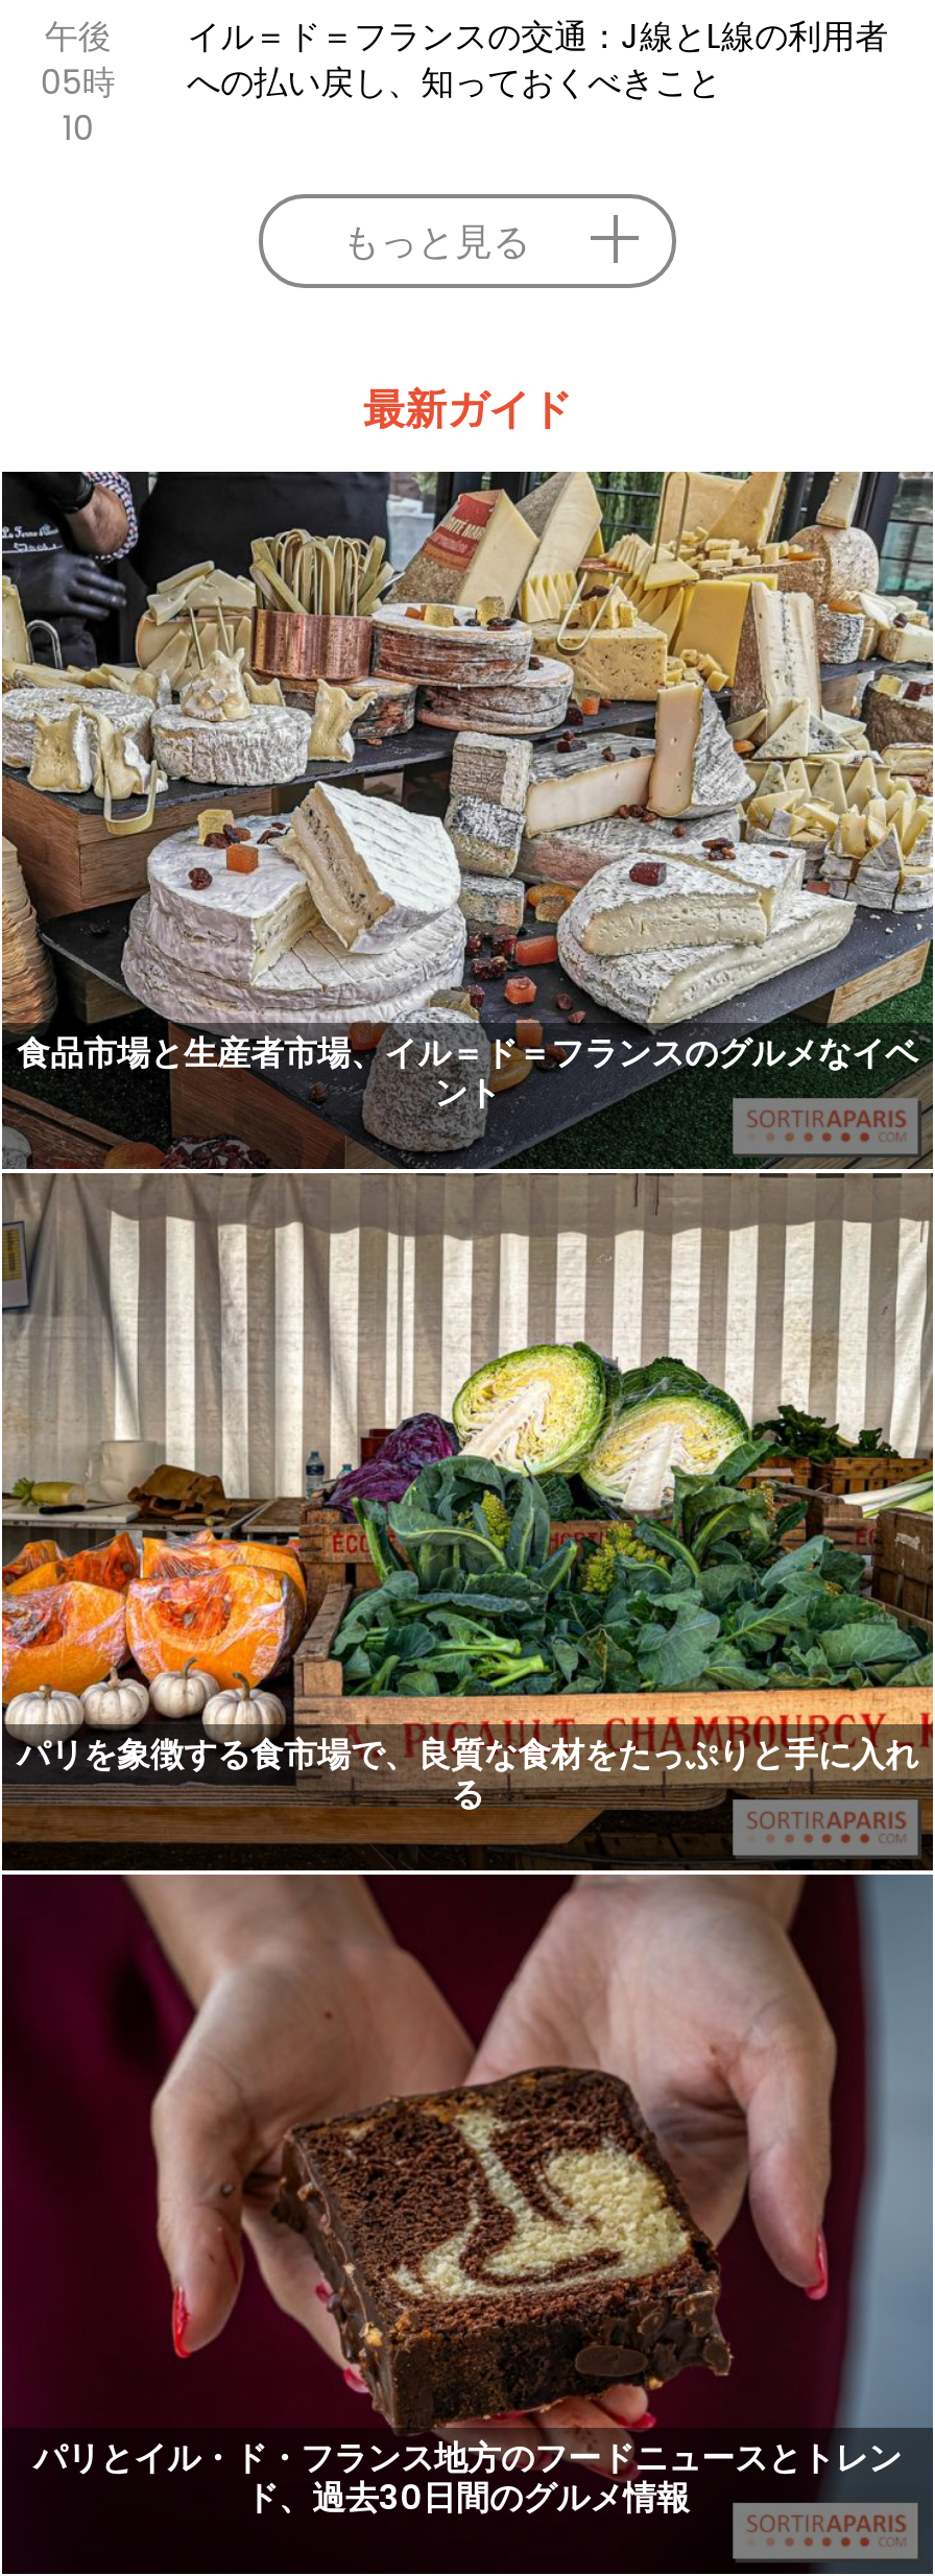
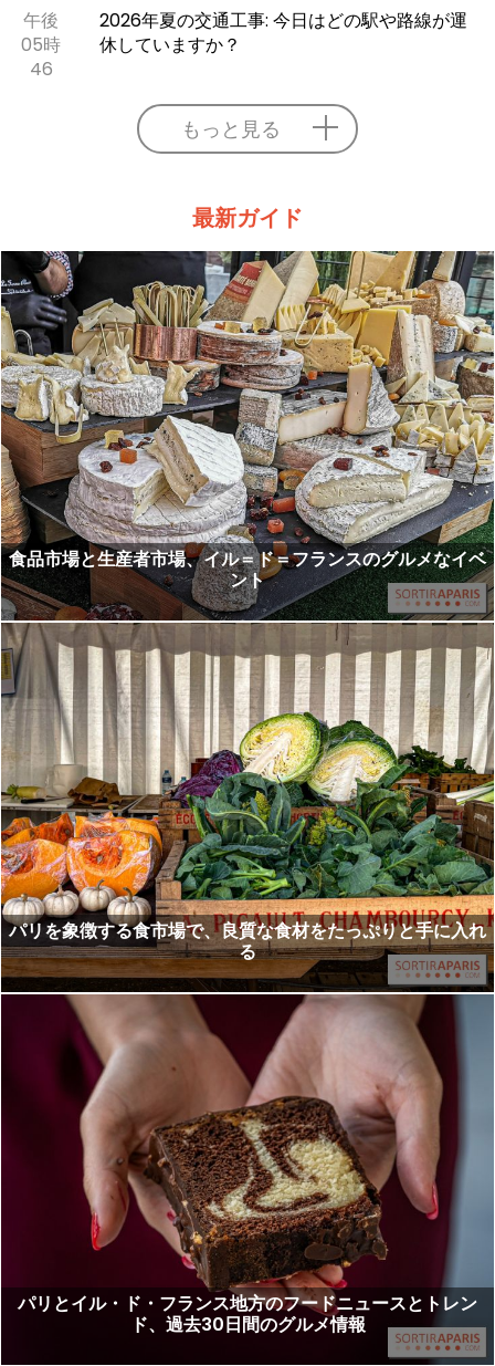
[187,11,888,105] イル＝ド＝フランスの交通：J線とL線の利用者 | への払い戻し、知っておくべきこと -> [99,7,467,57] 2026年夏の交通工事: 今日はどの駅や路線が運 | 休していますか？
[62,103,93,151] 10 -> [30,56,53,81] 46

